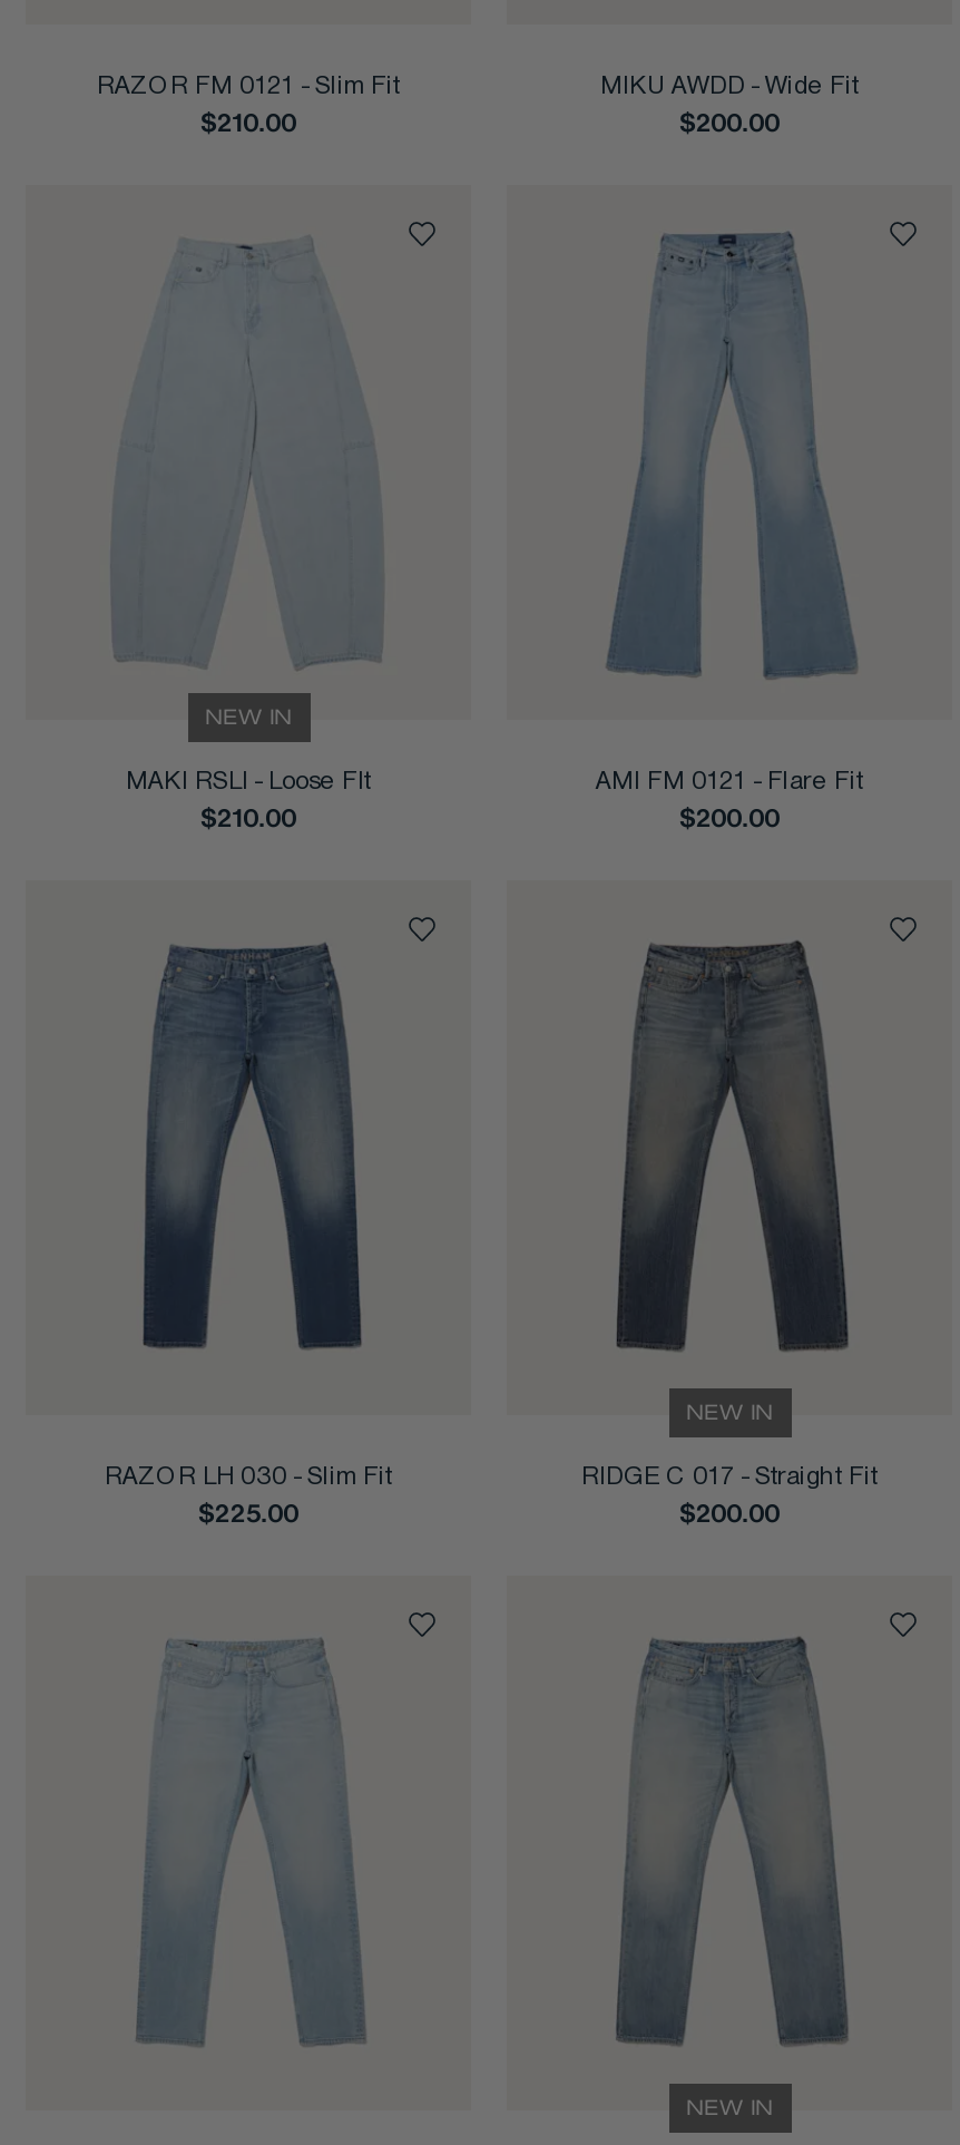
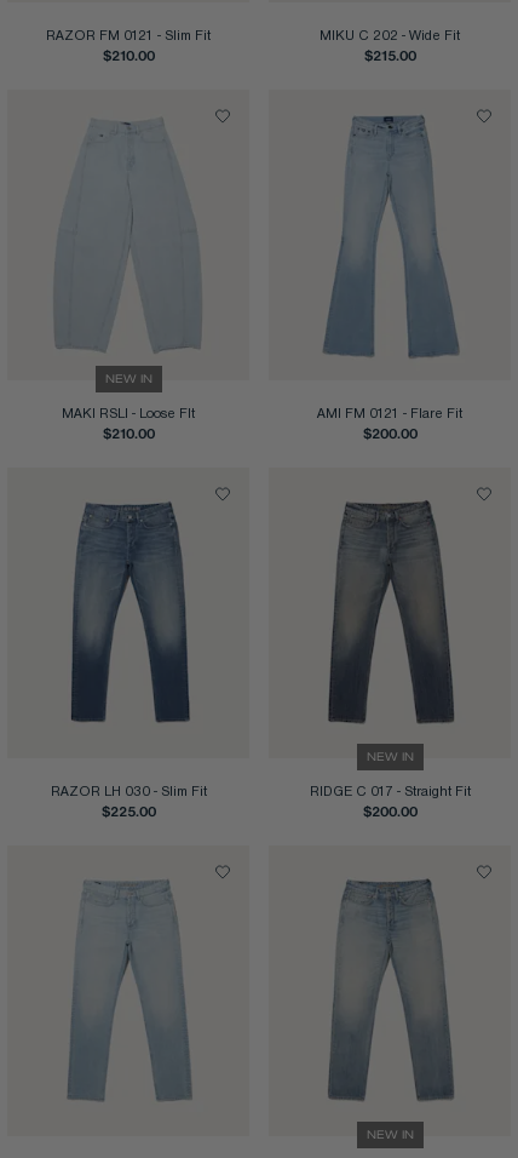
[600,75,859,137] MIKU AWDD - Wide Fit | $200.00 -> [320,30,460,64] MIKU C 202 - Wide Fit | $215.00

